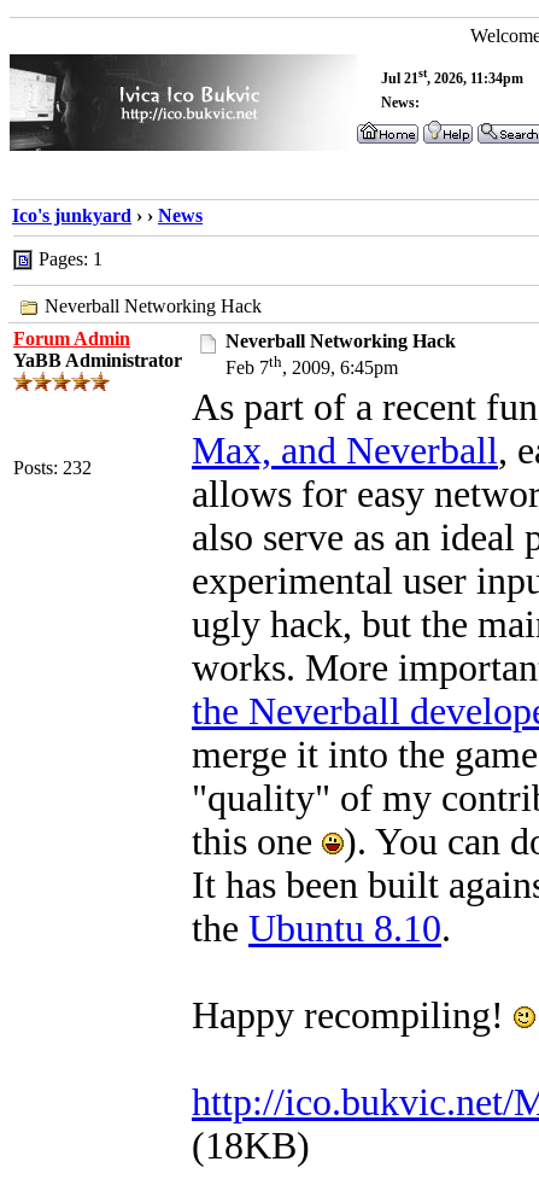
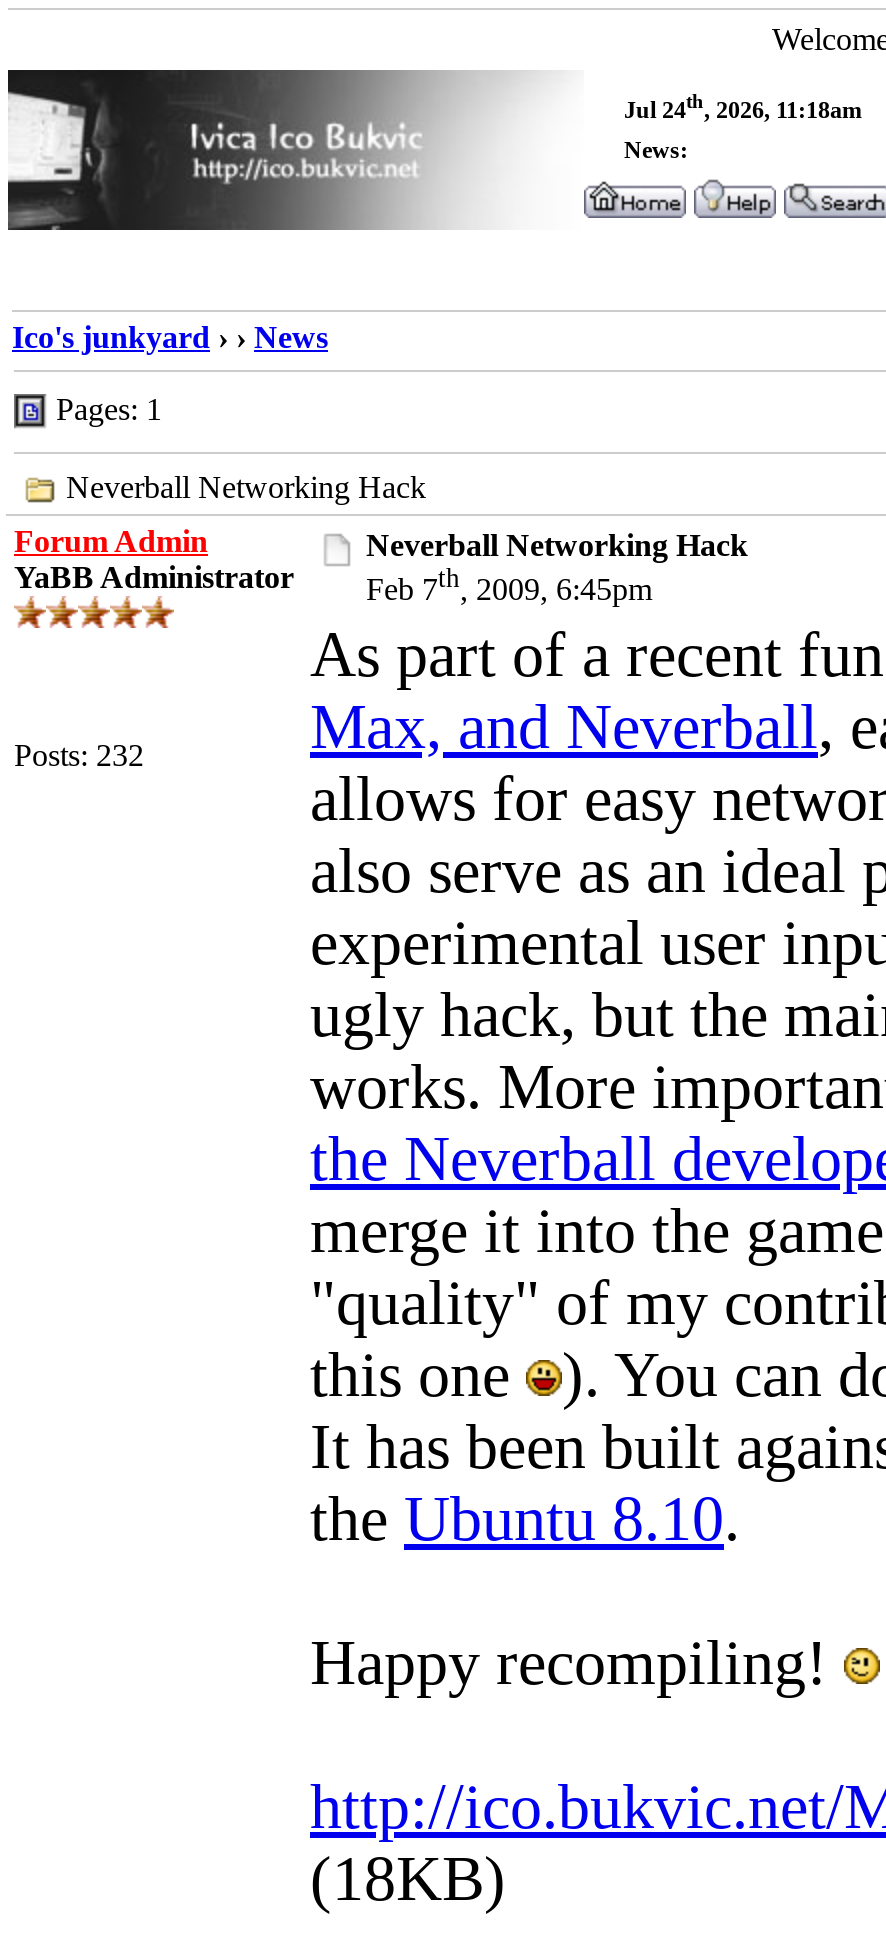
[381,66,523,87] Jul 21st, 2026, 11:34pm -> [624,90,862,124] Jul 24th, 2026, 11:18am

